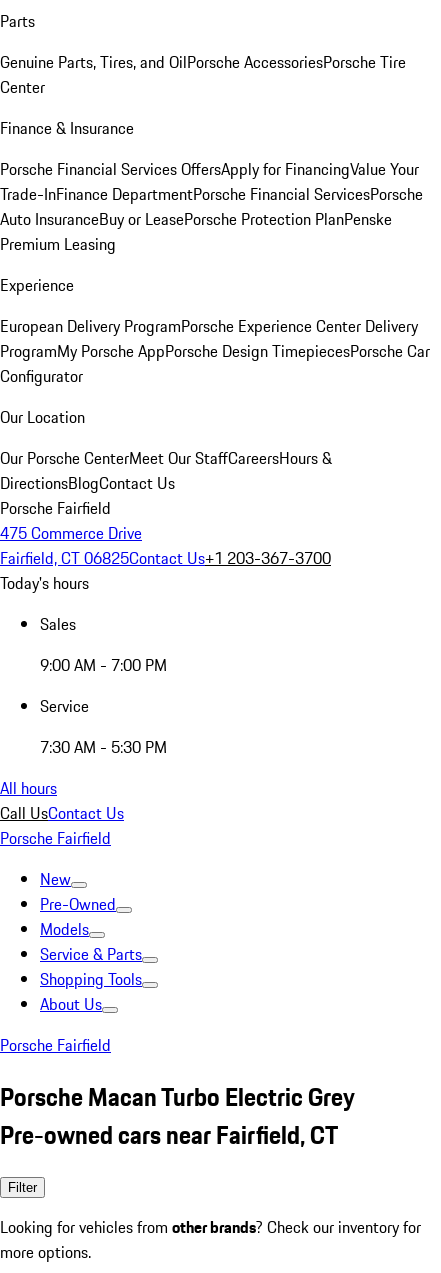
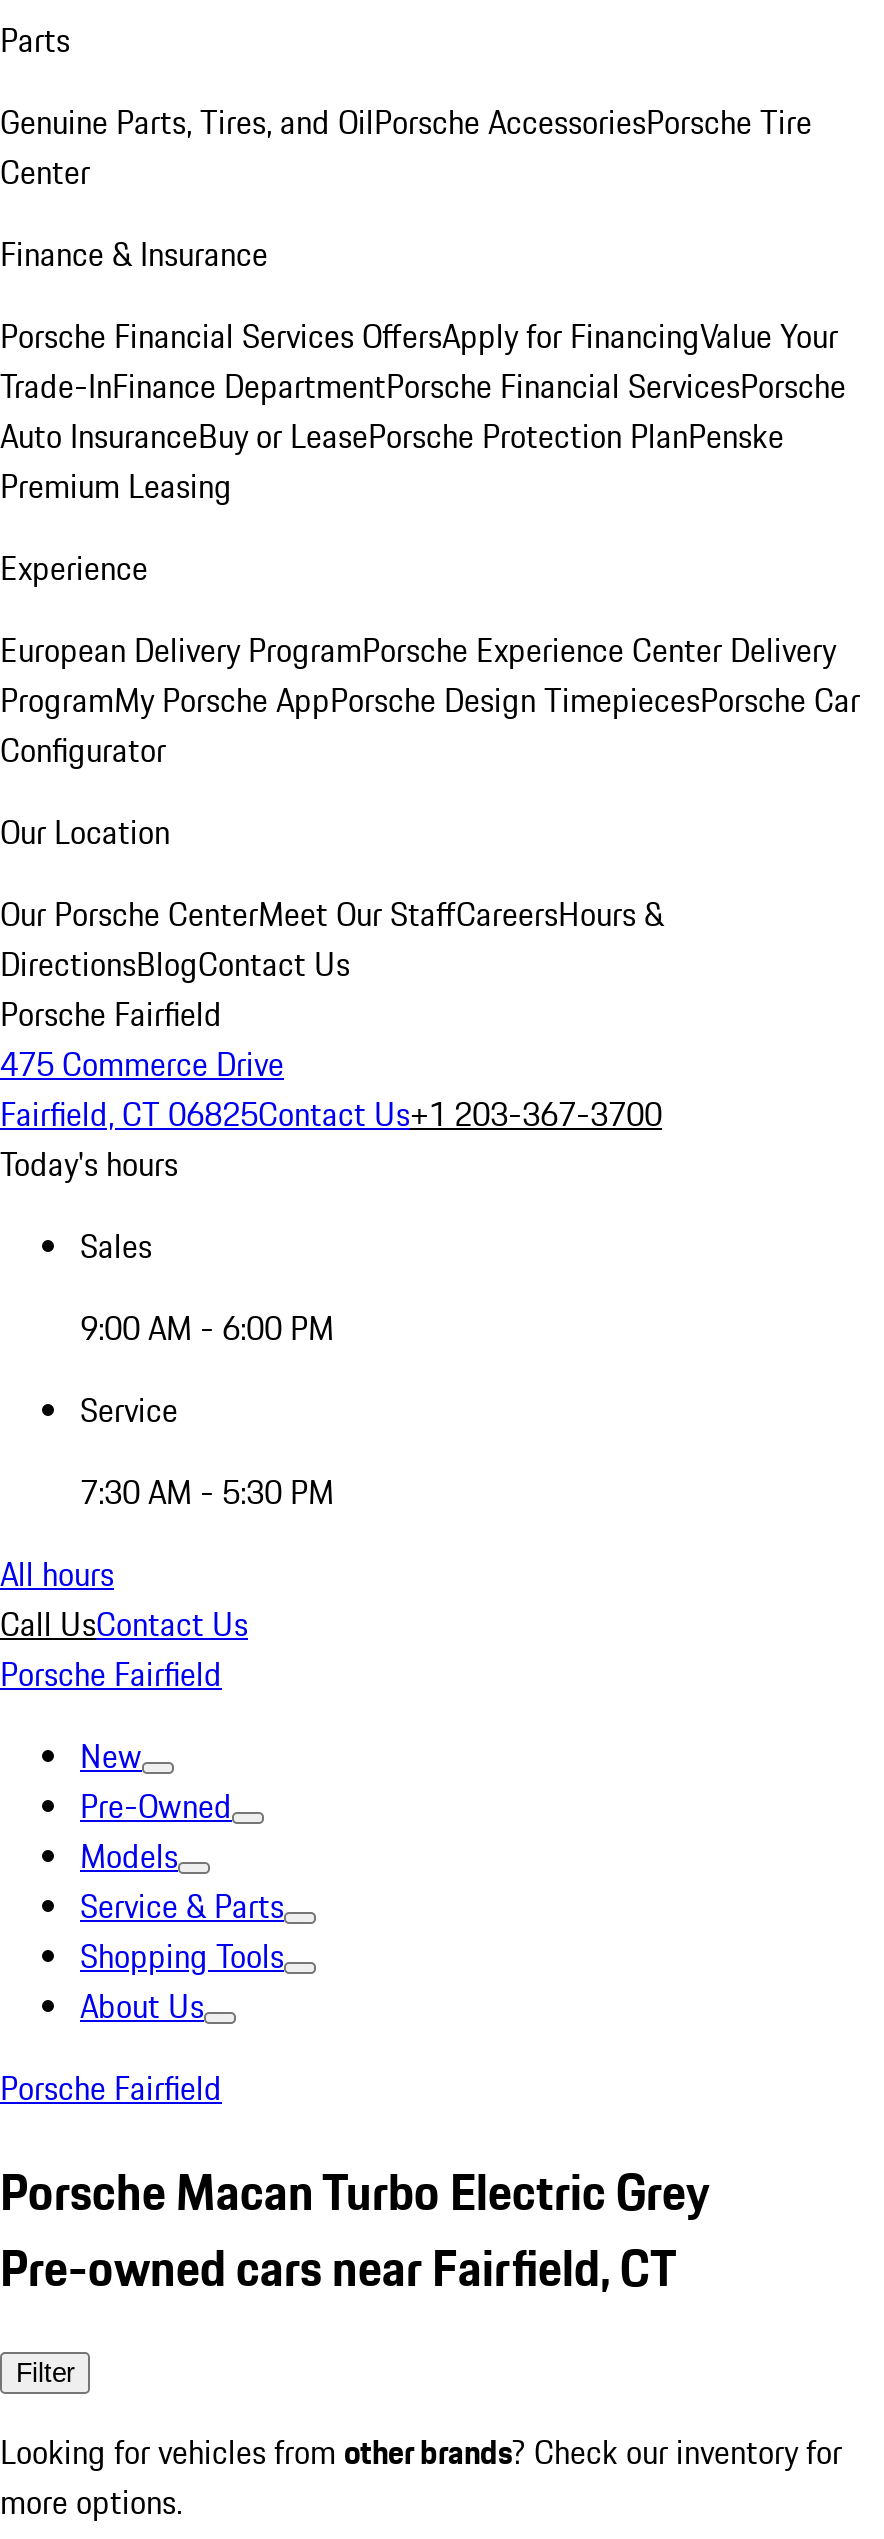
[40,653,167,677] 9:00 AM - 7:00 PM -> [80,1304,334,1352] 9:00 AM - 6:00 PM

